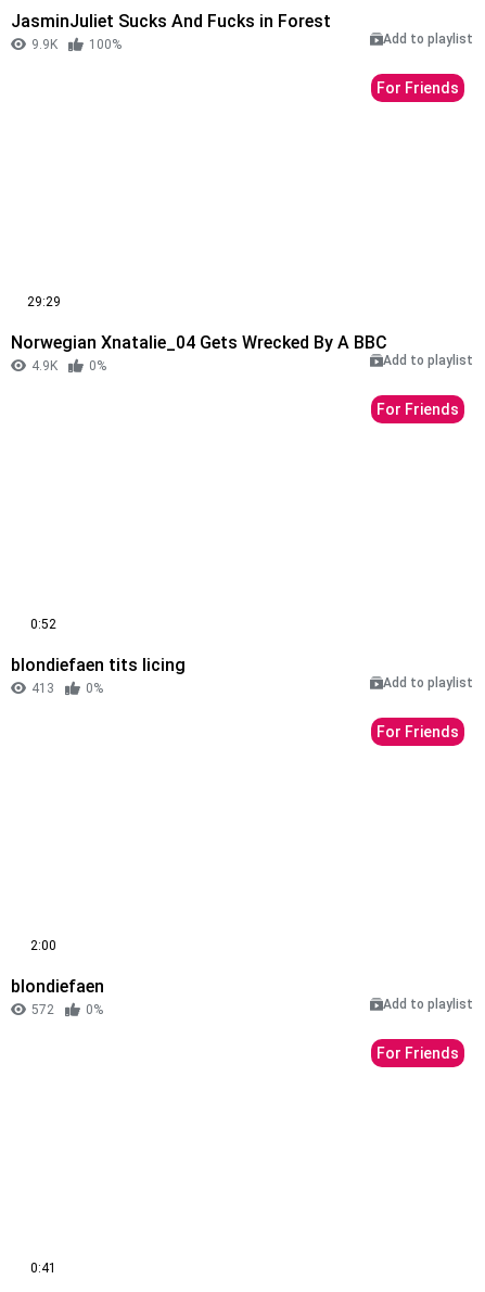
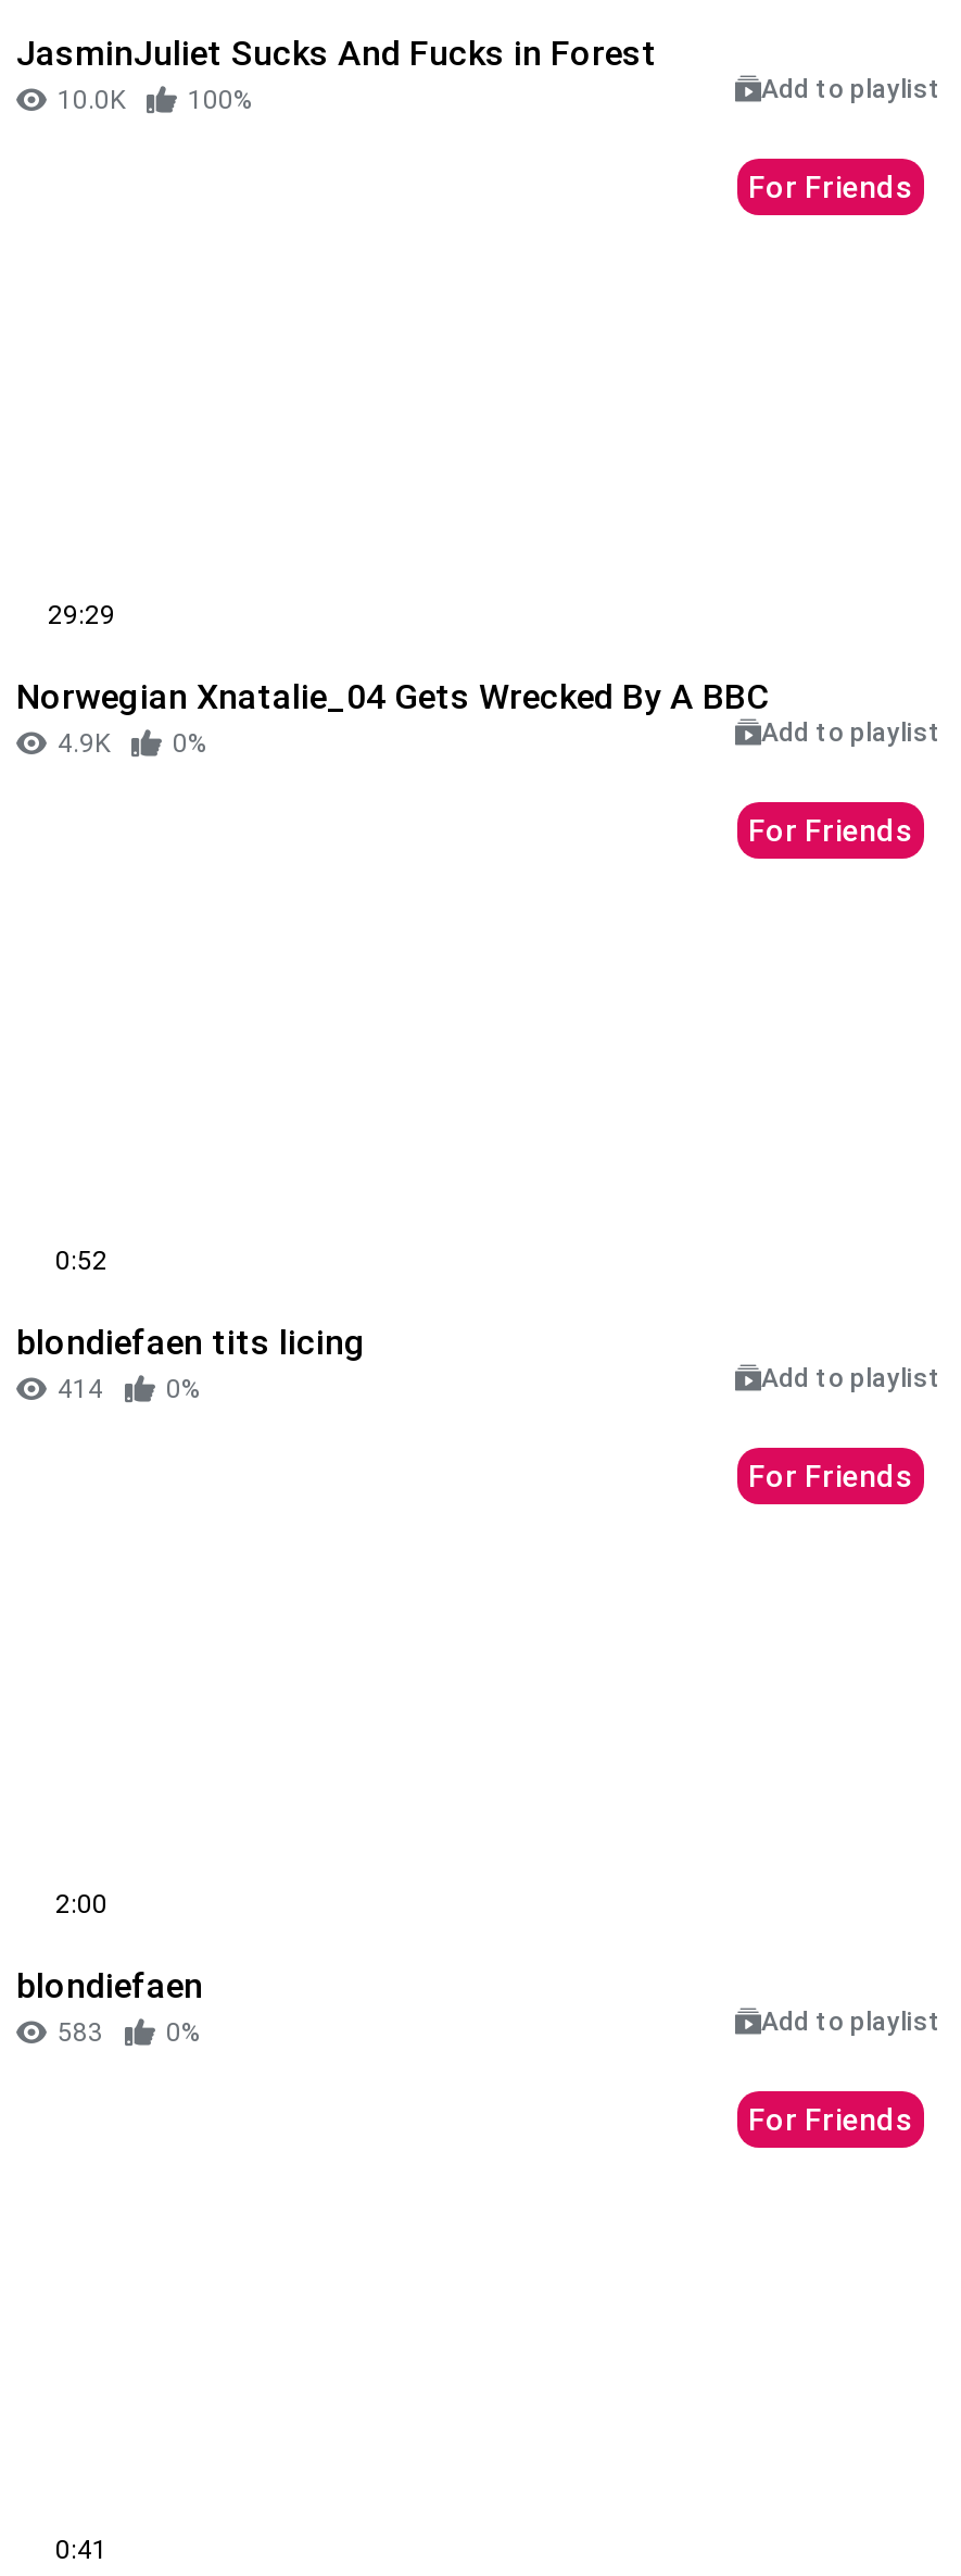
[31,36,58,52] 9.9K -> [58,84,125,114] 10.0K
[31,680,54,696] 413 -> [58,1373,103,1403] 414
[31,1002,54,1017] 572 -> [58,2018,103,2048] 583

